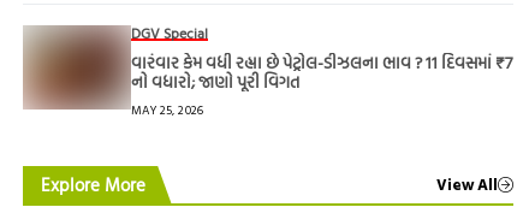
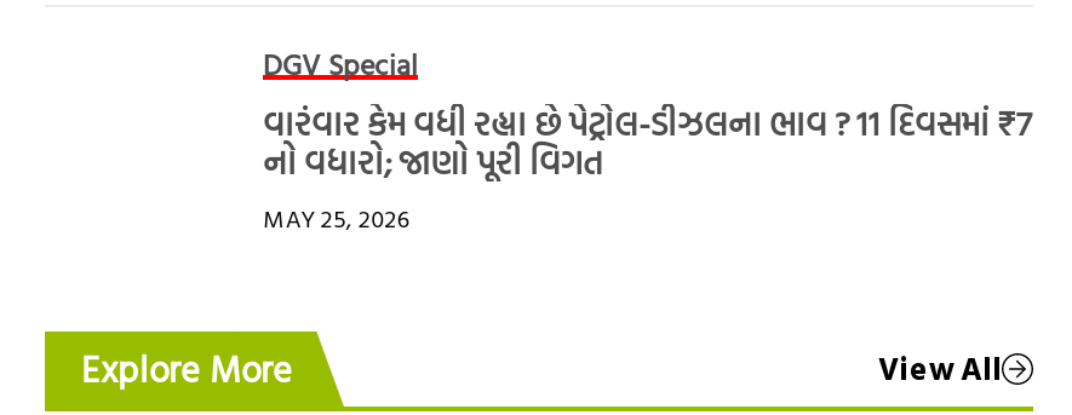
[22,24,131,111] [image] -> none

